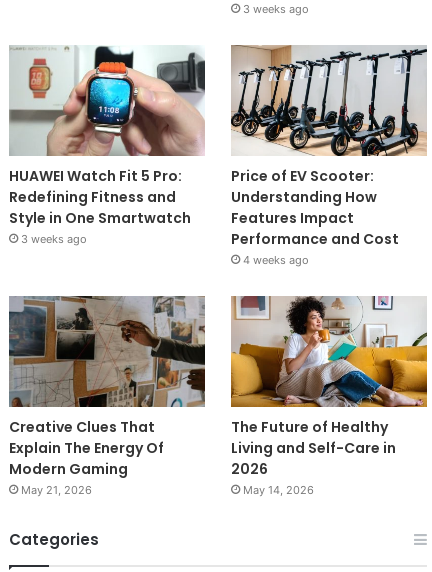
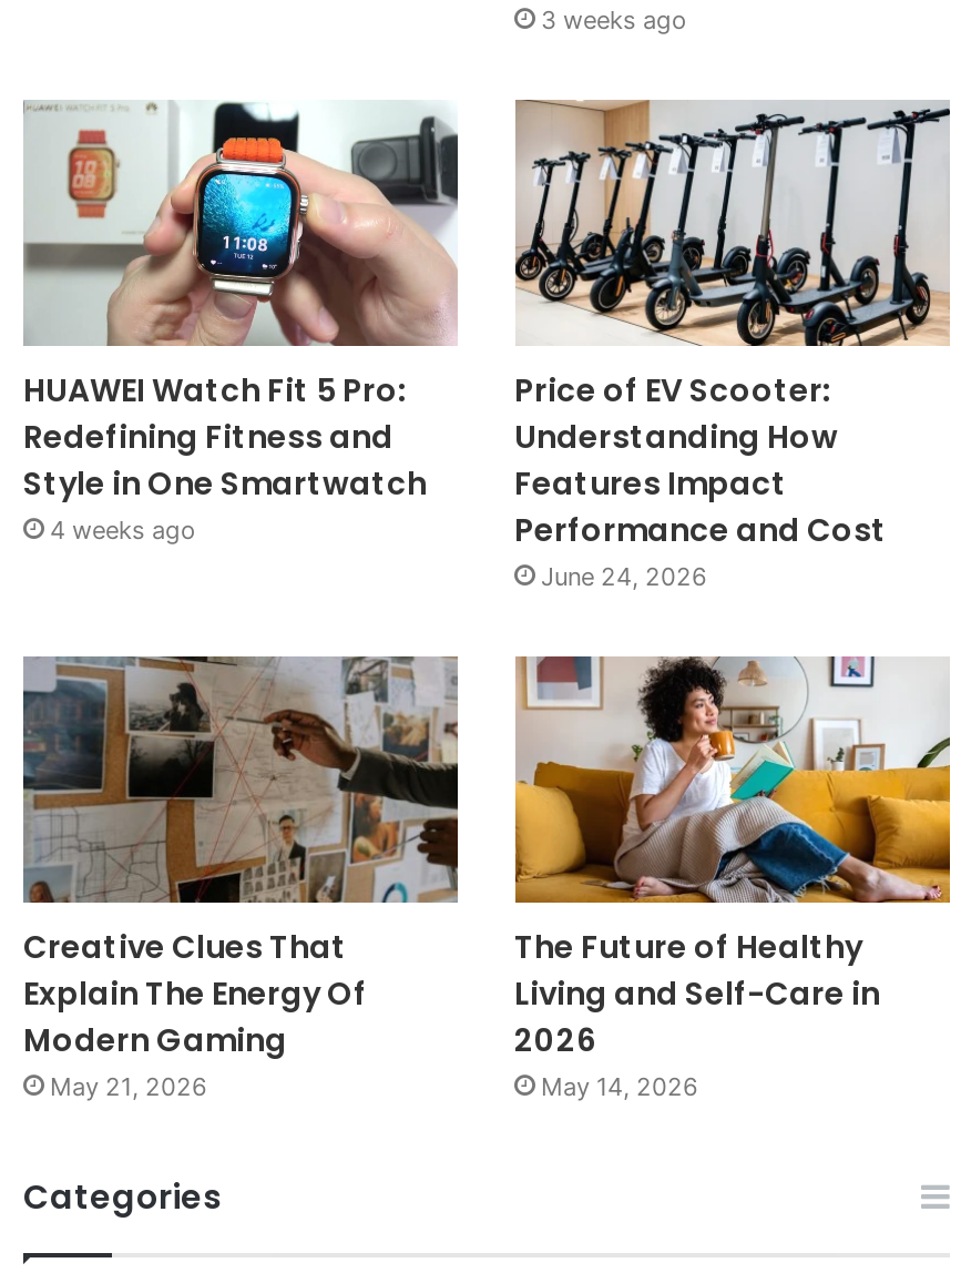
[21,232,87,246] 3 weeks ago -> [50,514,196,545] 4 weeks ago
[242,253,308,267] 4 weeks ago -> [541,561,707,592] June 24, 2026

